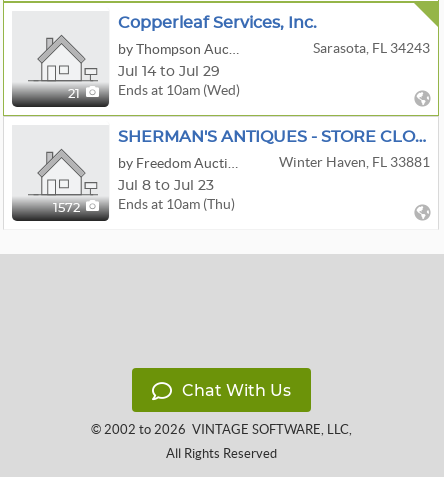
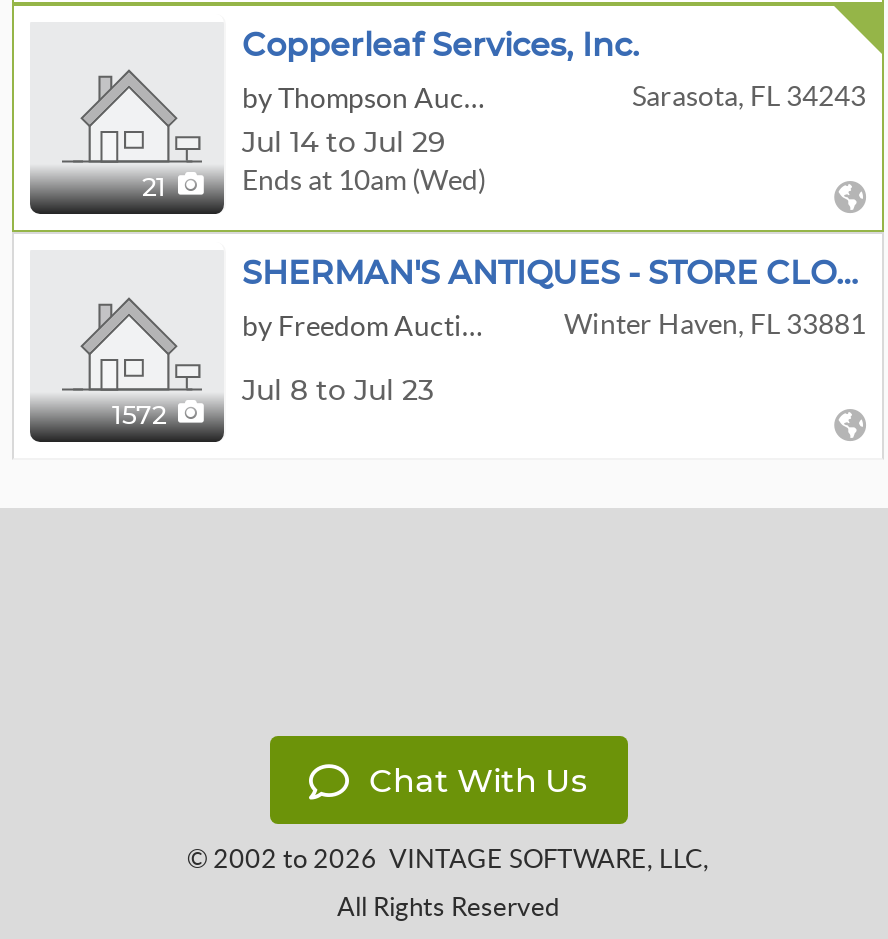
[118,195,235,211] Ends at 10am (Thu) -> none

